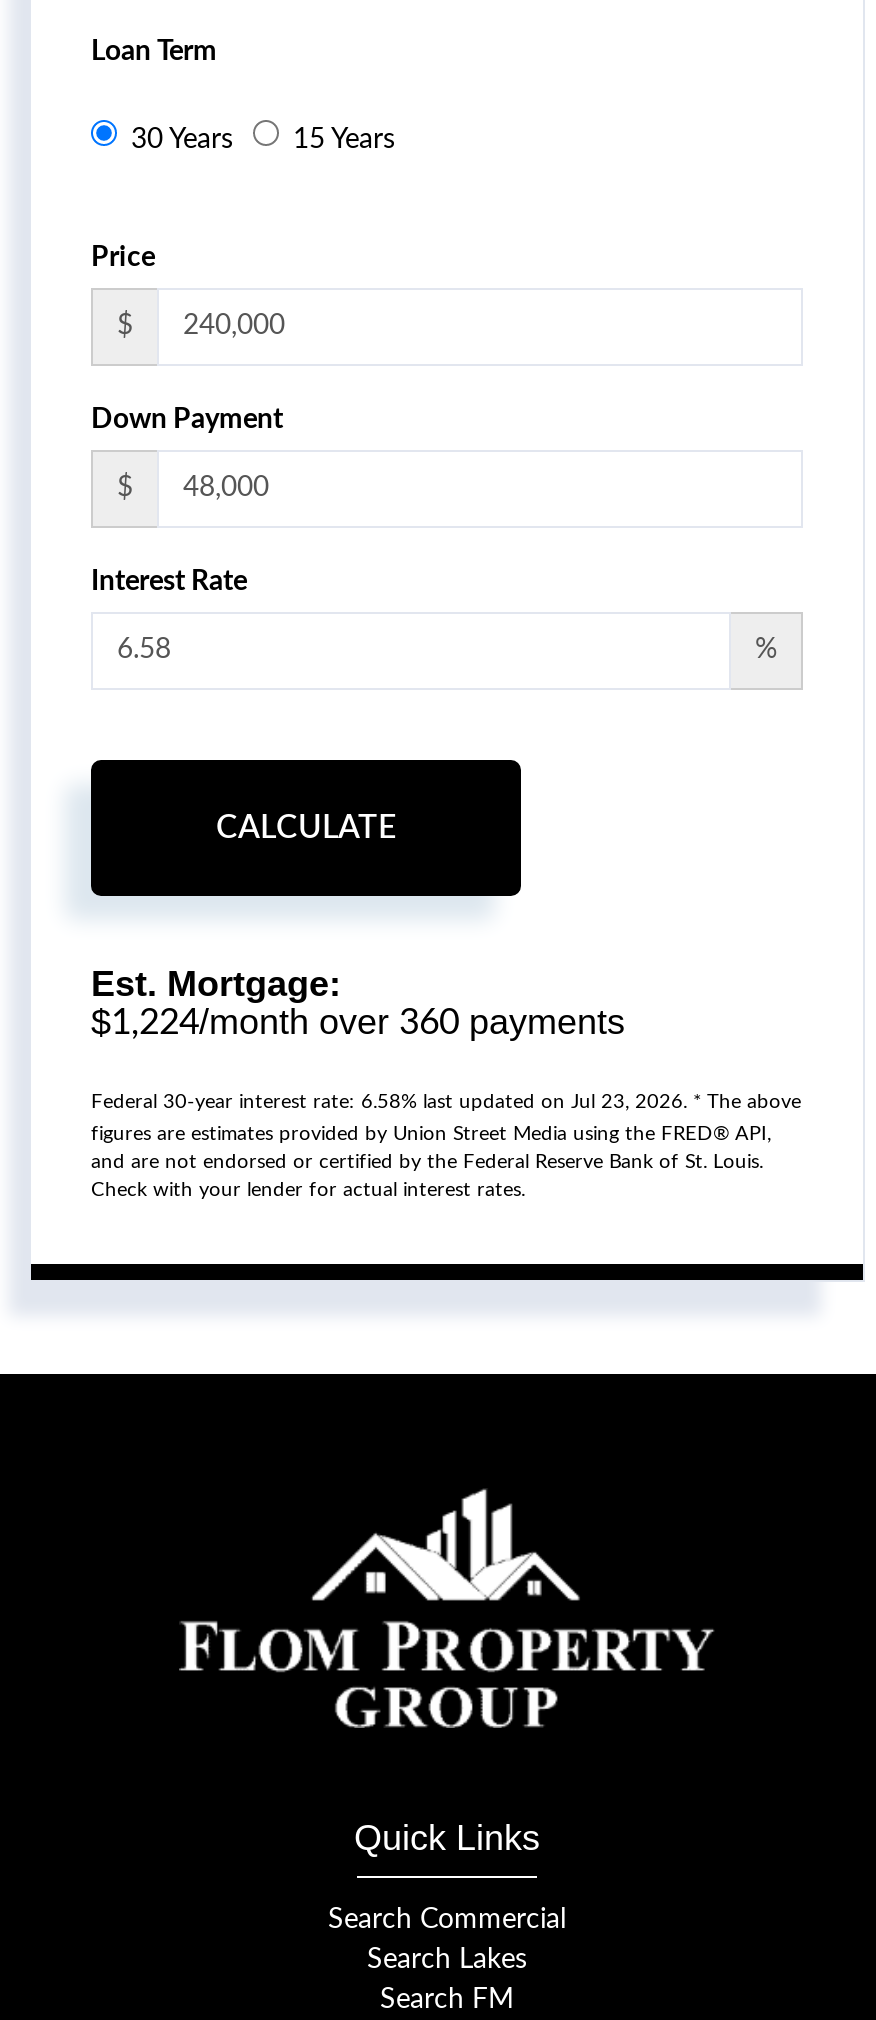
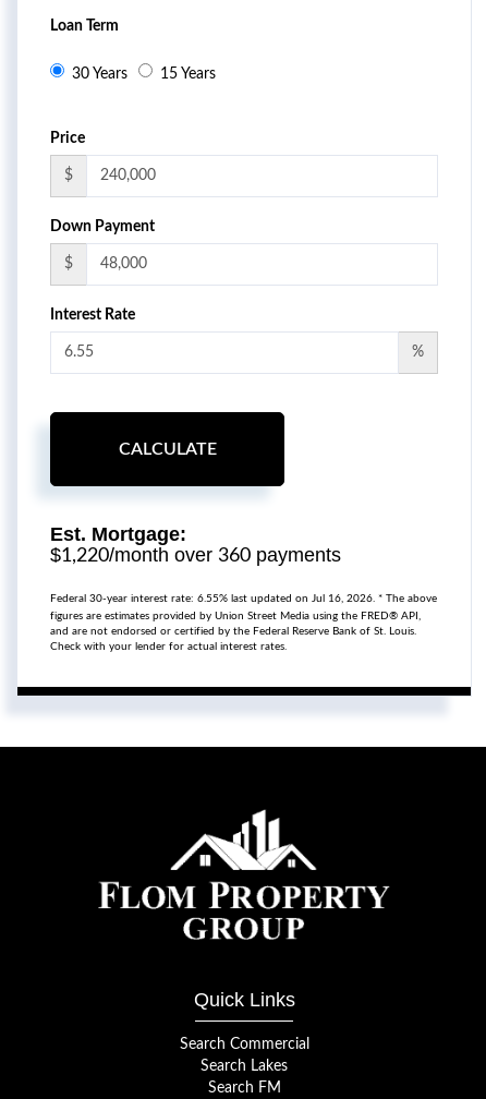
[91,1002,625,1042] $1,224/month over 360 payments -> [50,544,341,566] $1,220/month over 360 payments
[91,1092,801,1112] Federal 30-year interest rate: 6.58% last updated on Jul 23, 2026. * The above -> [50,593,437,604] Federal 30-year interest rate: 6.55% last updated on Jul 16, 2026. * The above

